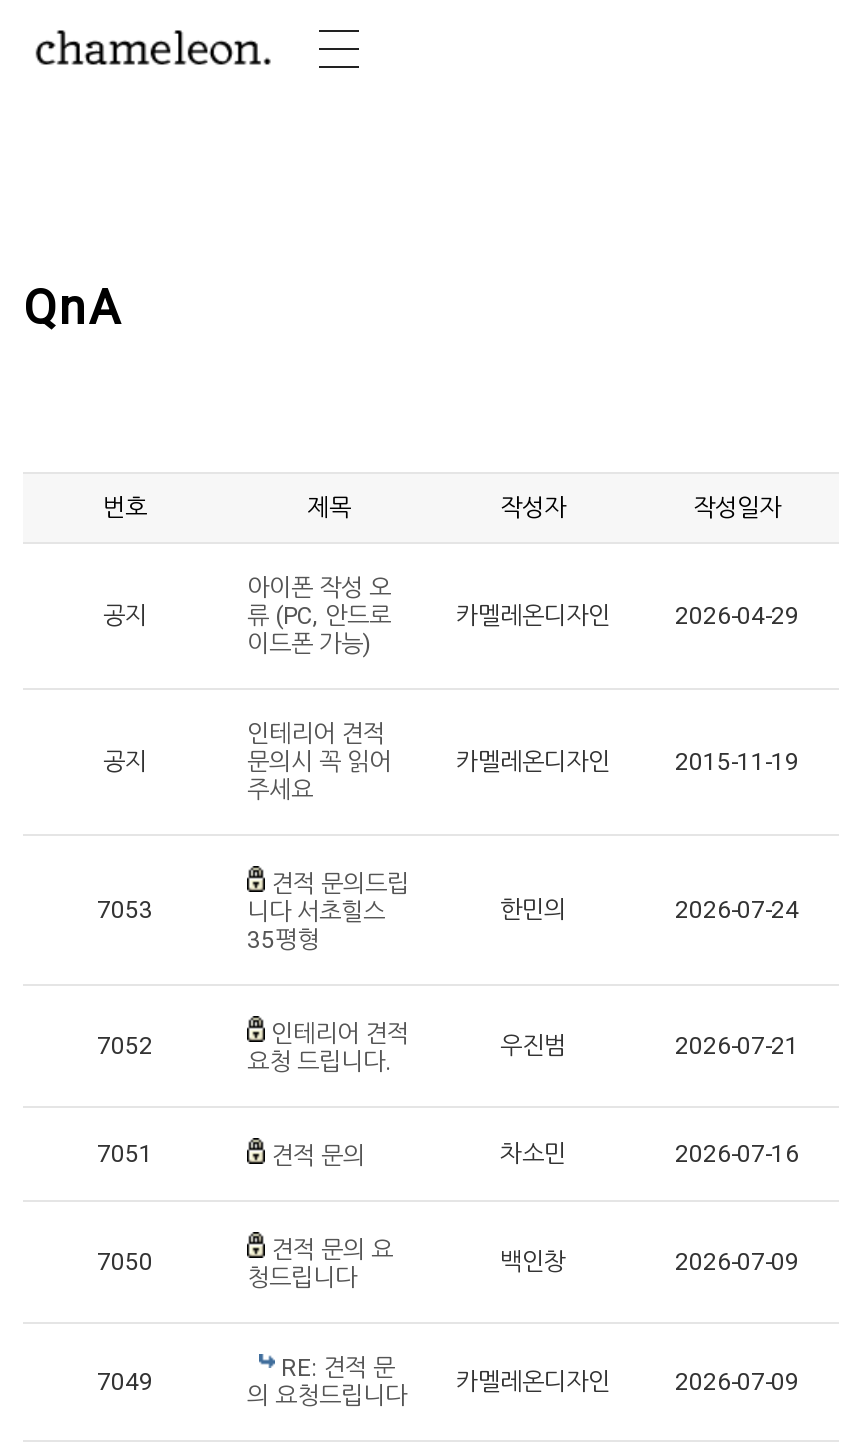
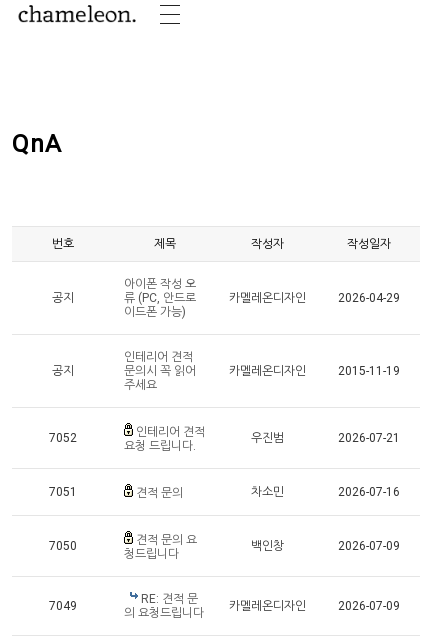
[247,870,409,954] 견적 문의드립 | 니다 서초힐스 | 35평형 -> none
[97,896,153,924] 7053 -> none
[500,896,799,924] 한민의 | 2026-07-24 -> none

